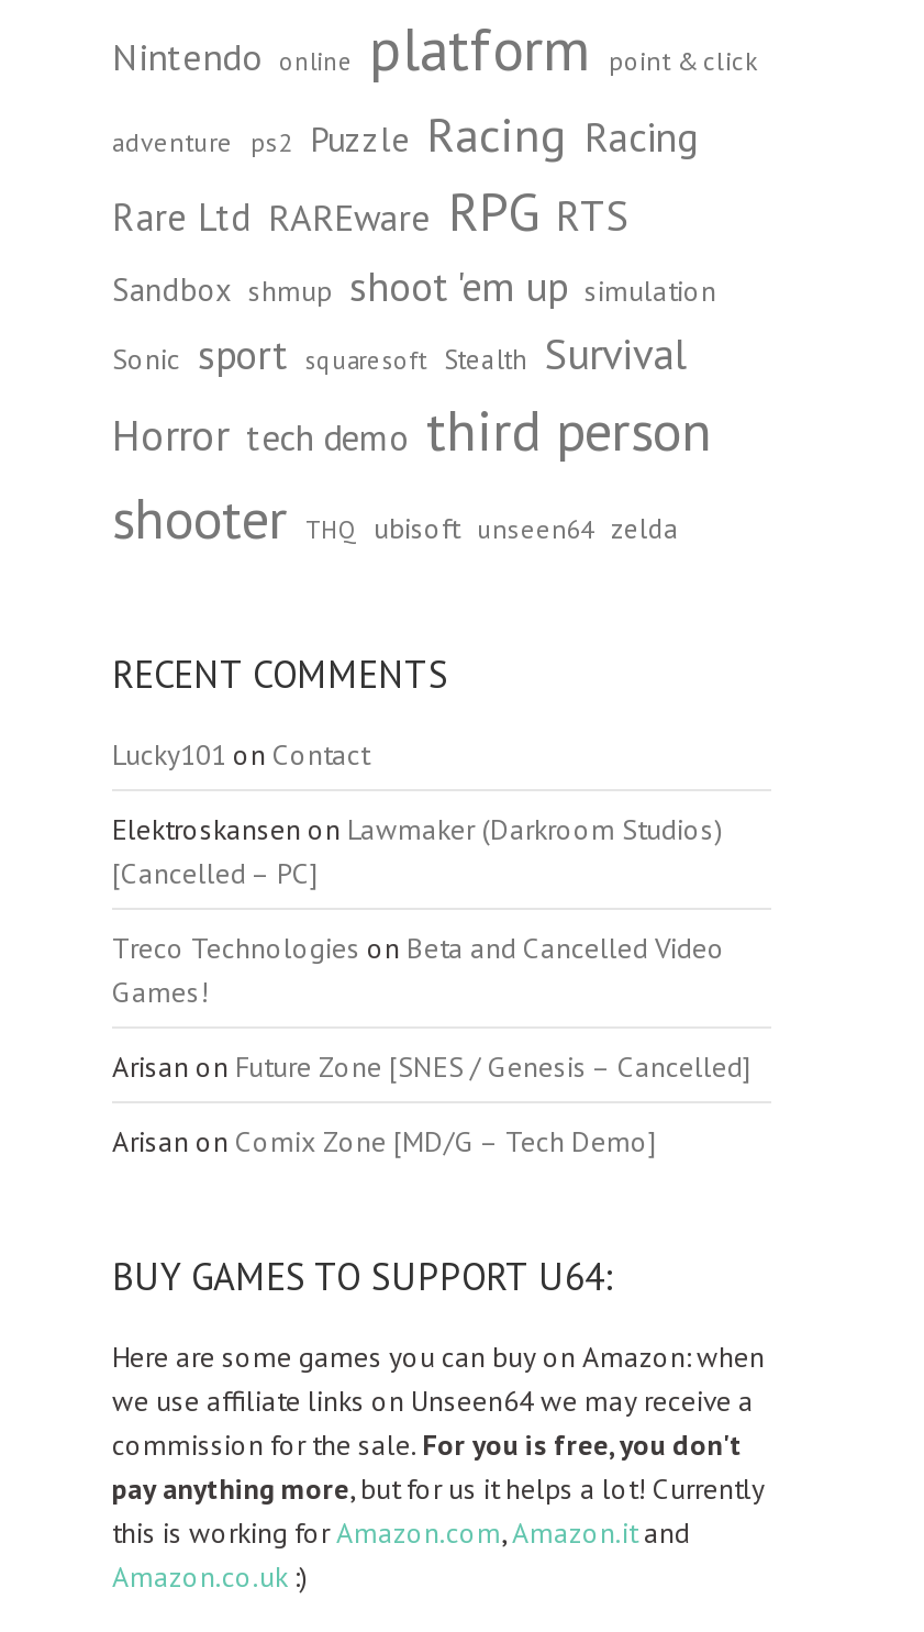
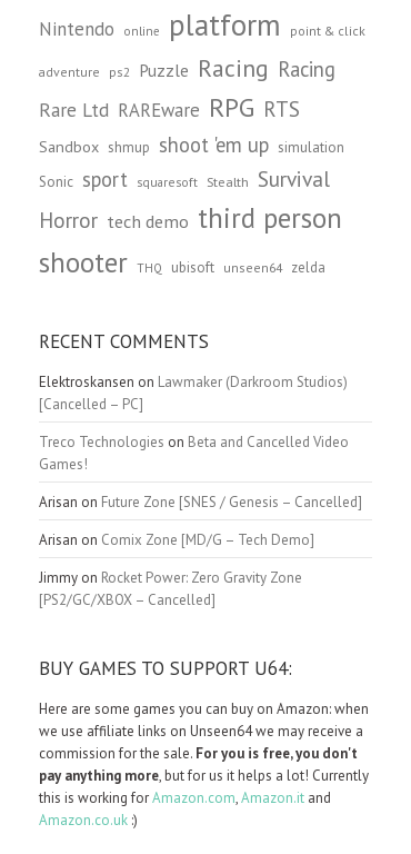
[112,736,369,774] Lucky101 on Contact -> none
moved [112,811,752,1161] -> [39,373,362,549]: Elektroskansen on Lawmaker (Darkroom Studios) | [Cancelled – PC] | Treco Technologies on Beta and Cancelled Video | Games! | Arisan on Future Zone [SNES / Genesis – Cancelled] | Arisan on Comix Zone [MD/G – Tech Demo]
none -> [39,568,302,609] Jimmy on Rocket Power: Zero Gravity Zone | [PS2/GC/XBOX – Cancelled]

